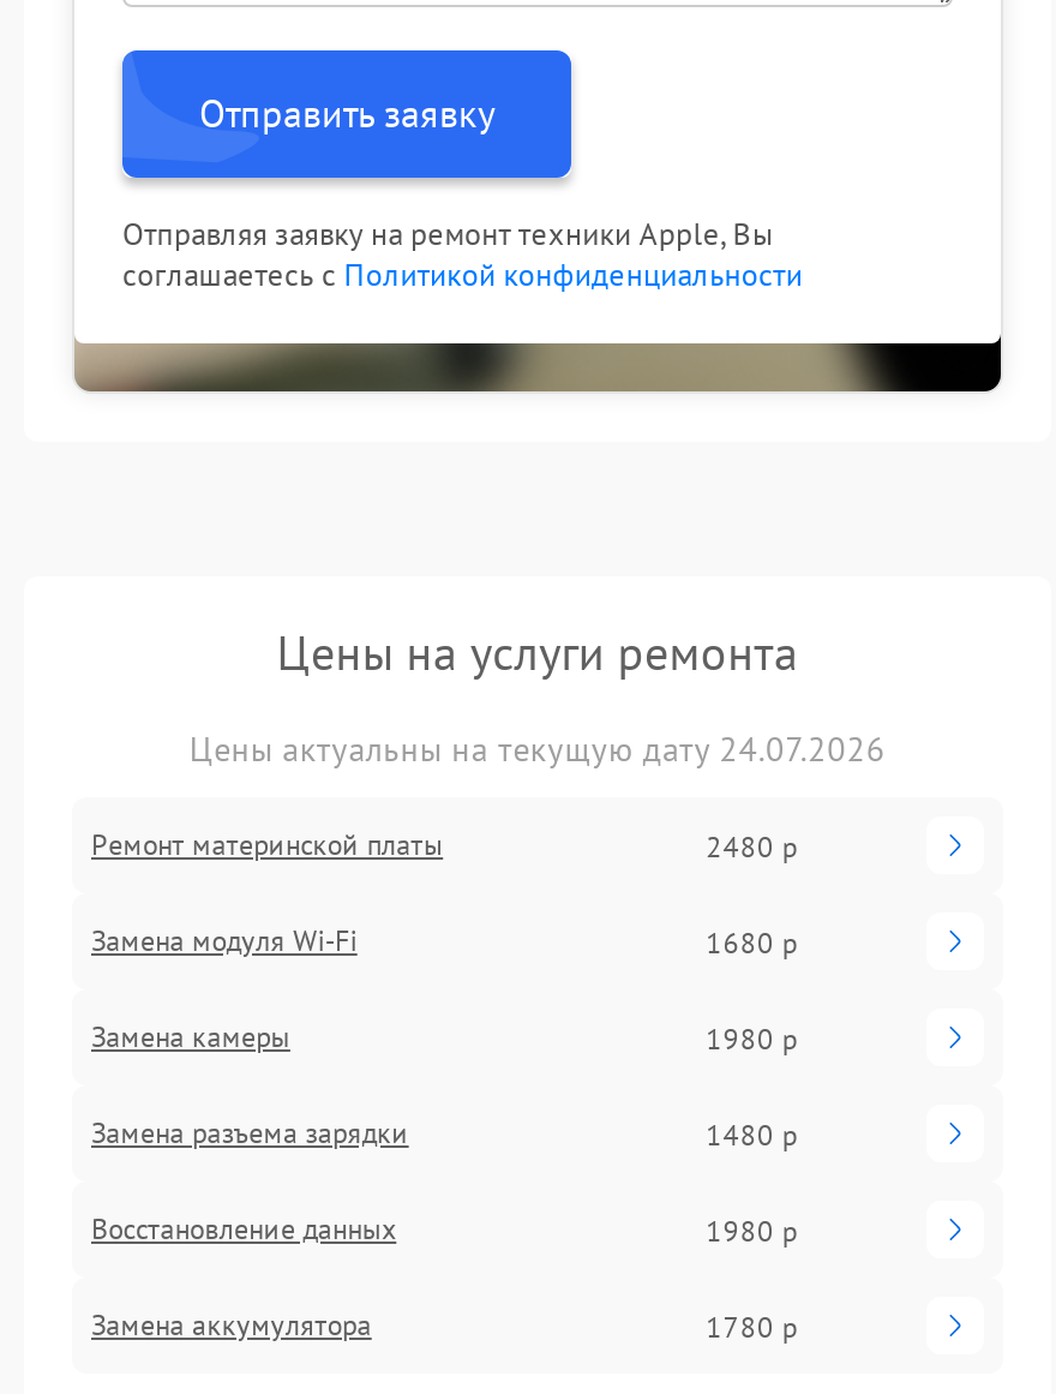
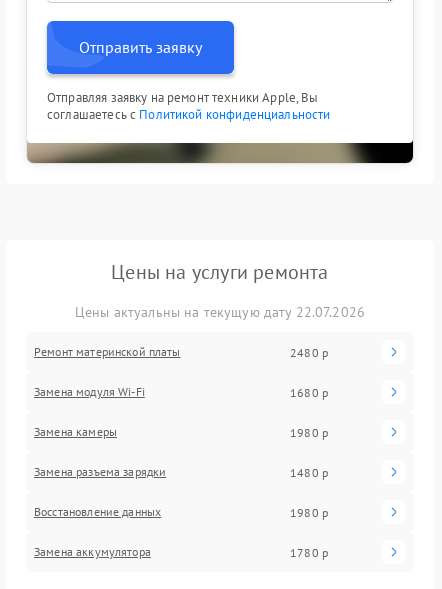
[189,728,886,771] Цены актуальны на текущую дату 24.07.2026 -> [75,303,365,321] Цены актуальны на текущую дату 22.07.2026

